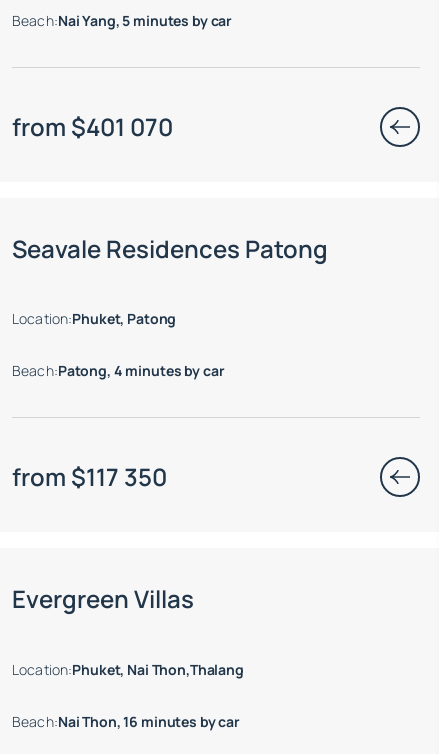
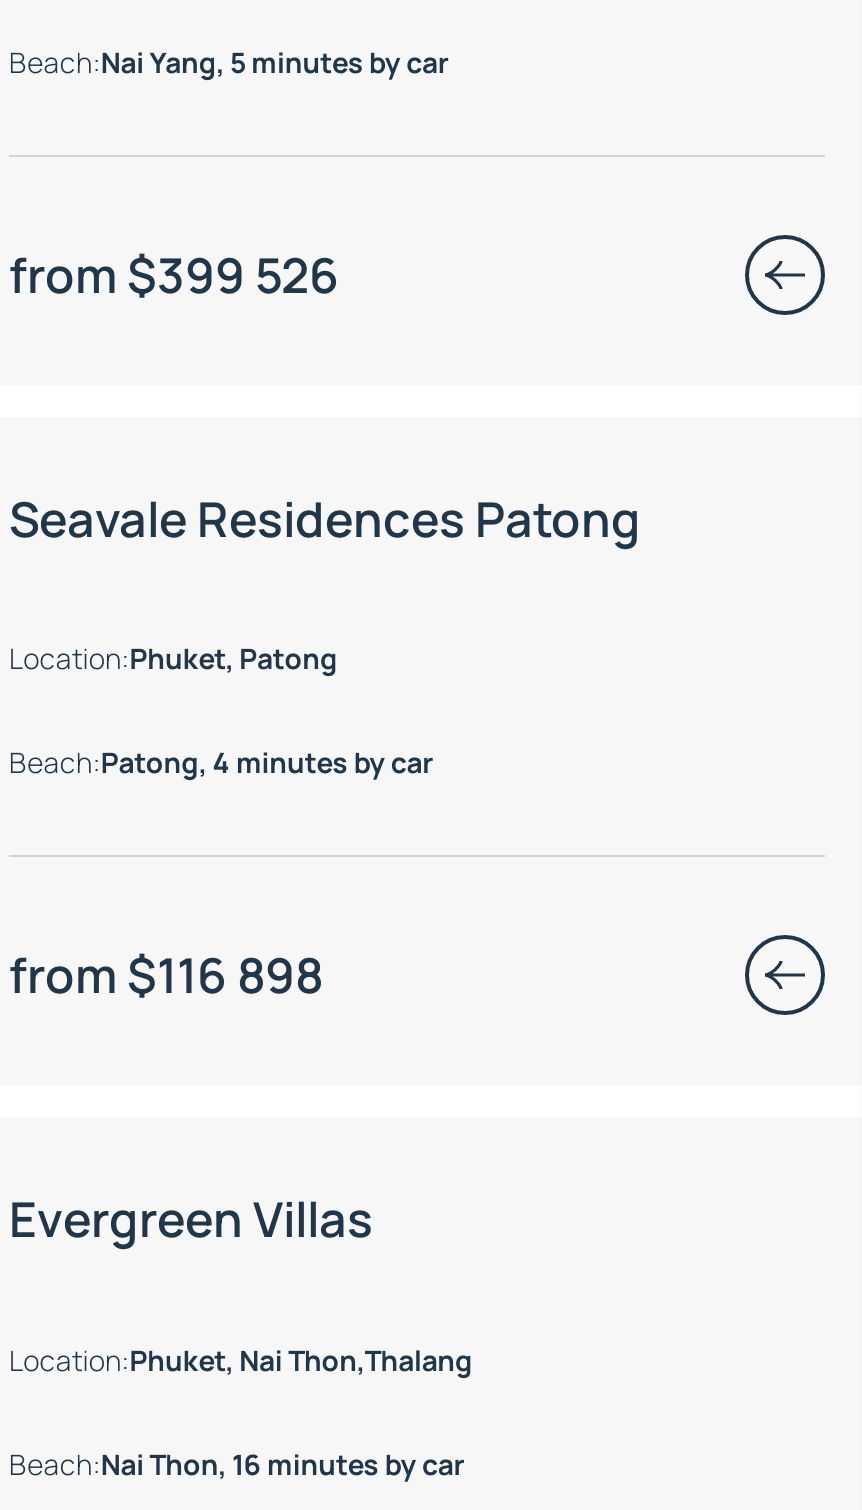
[12,110,173,143] from $401 070 -> [9,240,339,306] from $399 526
[12,460,167,493] from $117 350 -> [9,942,323,1008] from $116 898

